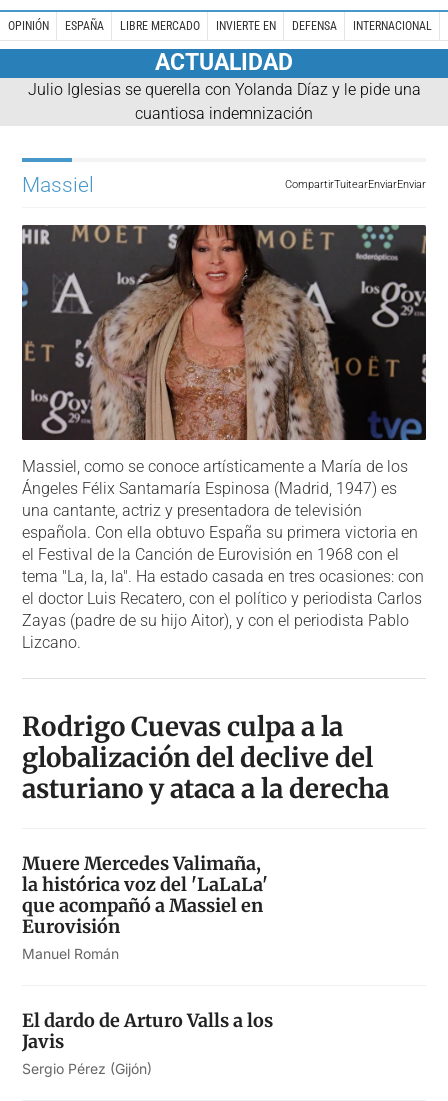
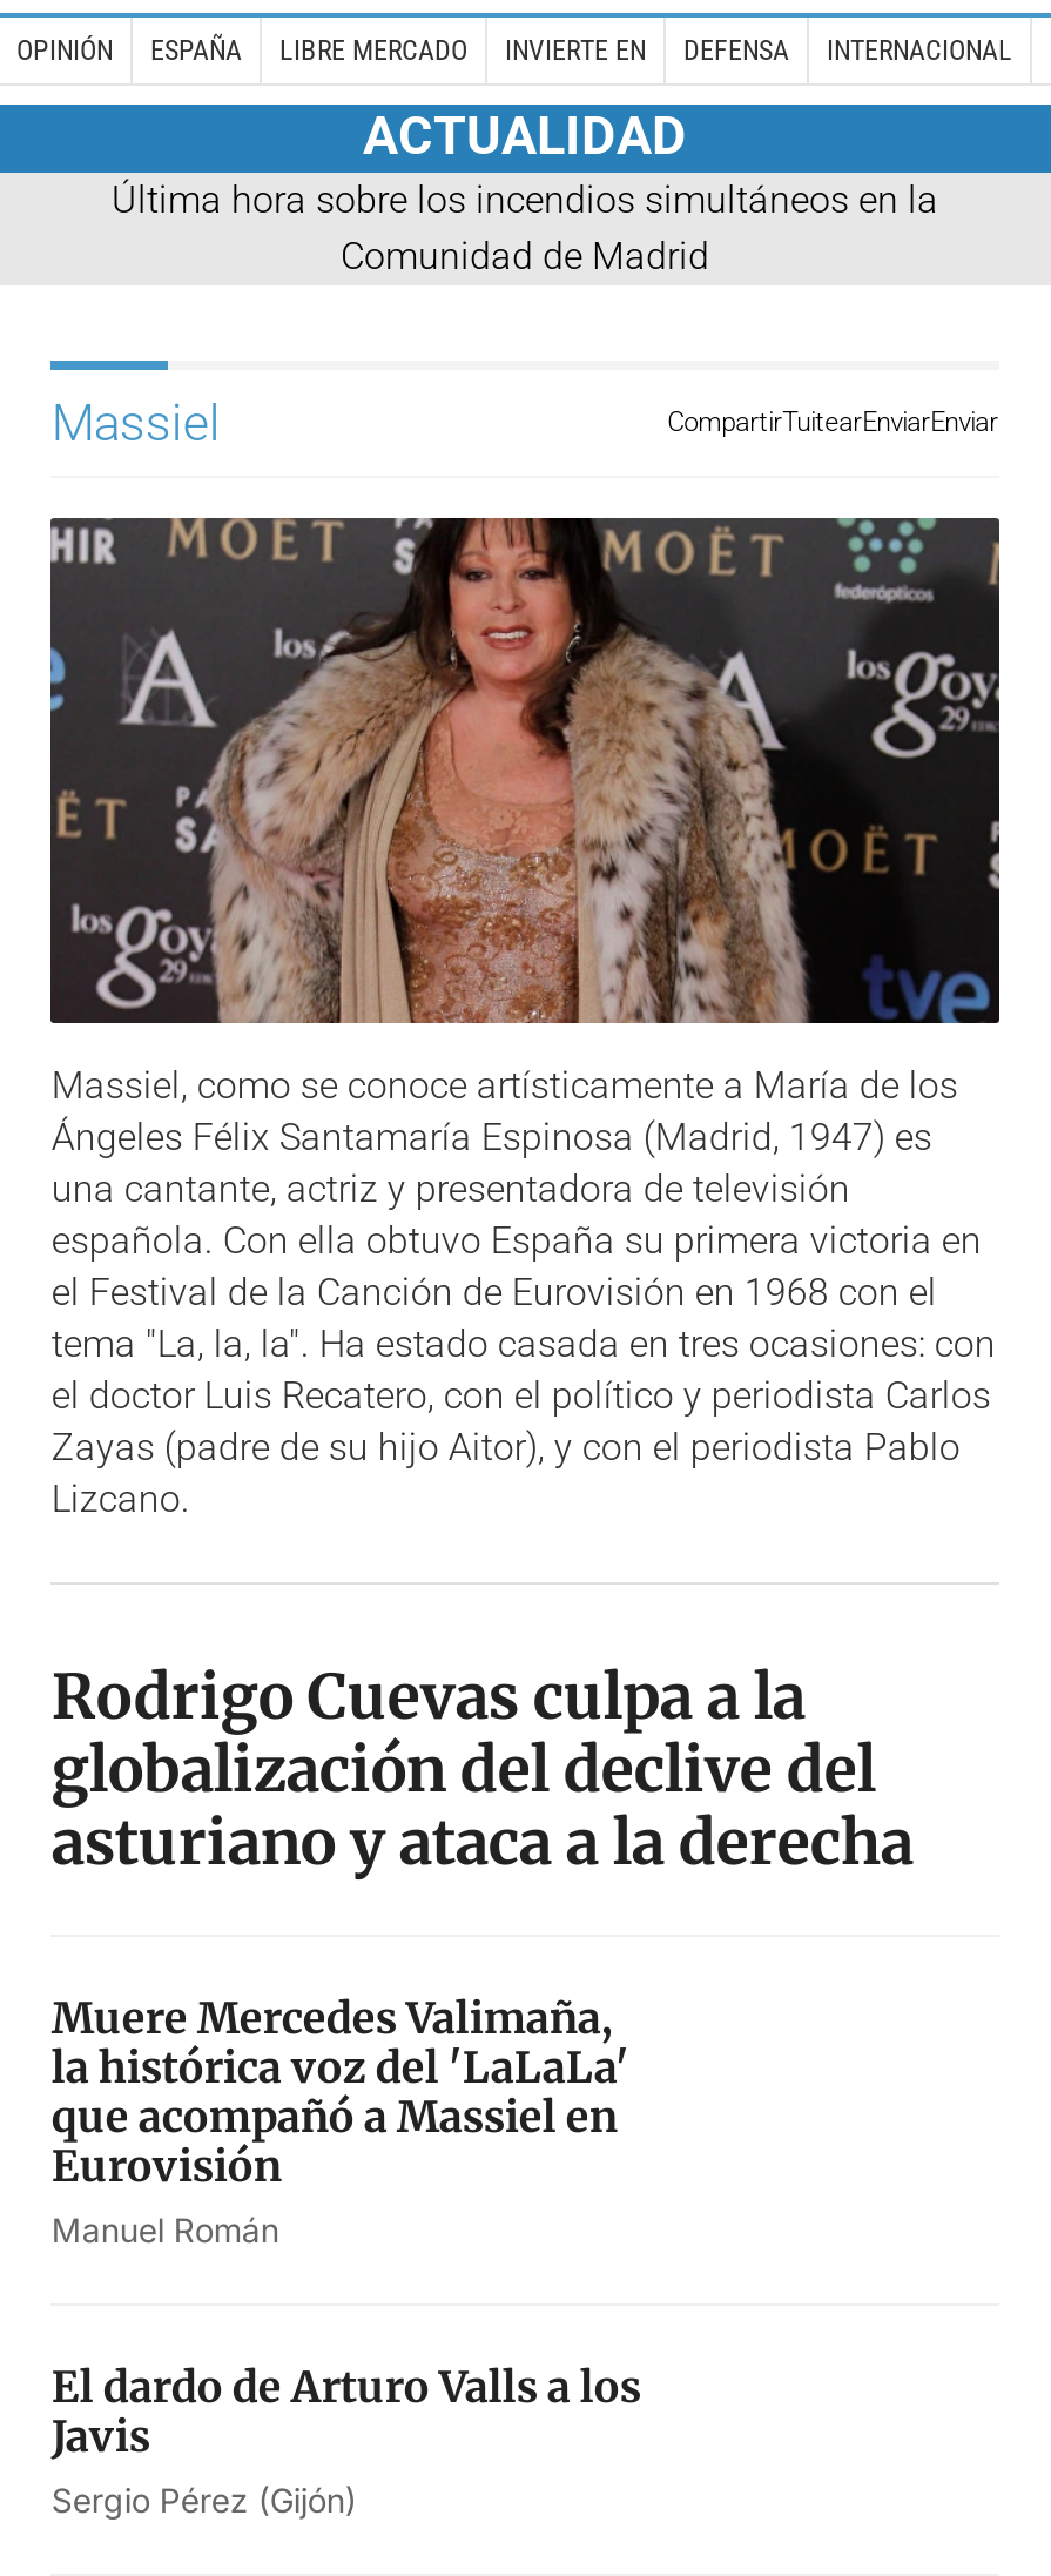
[27,80,420,123] Julio Iglesias se querella con Yolanda Díaz y le pide una | cuantiosa indemnización -> [112,176,938,277] Última hora sobre los incendios simultáneos en la | Comunidad de Madrid

